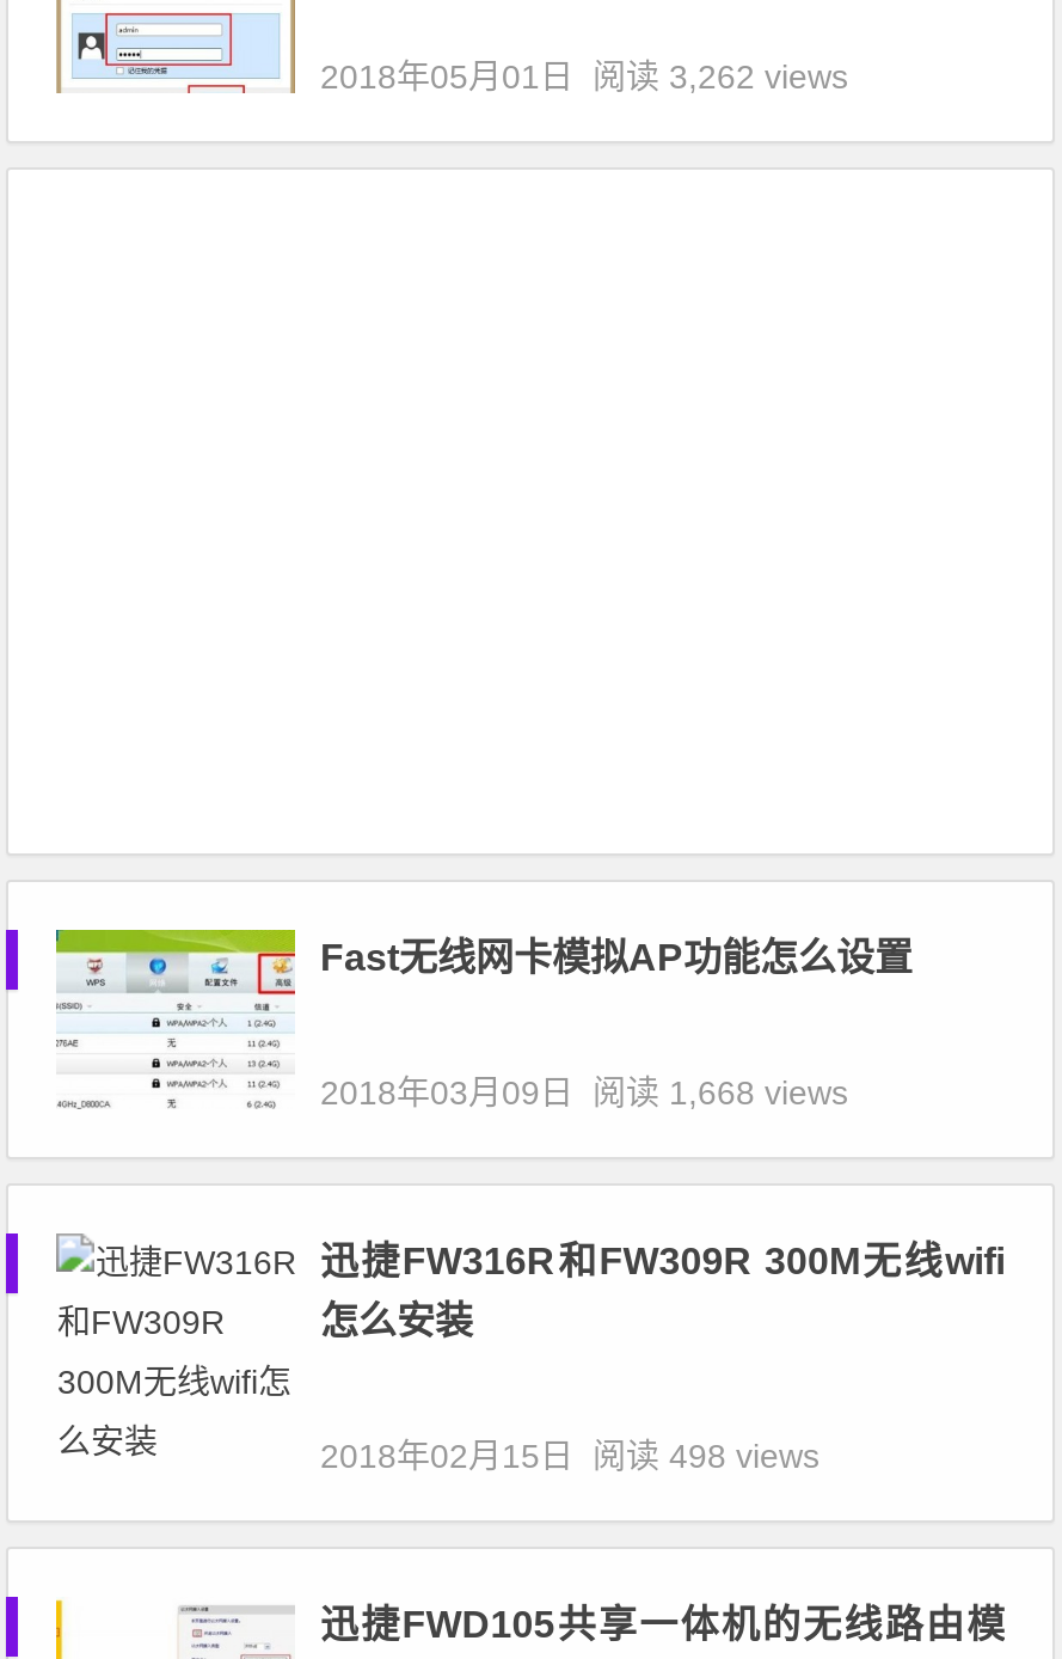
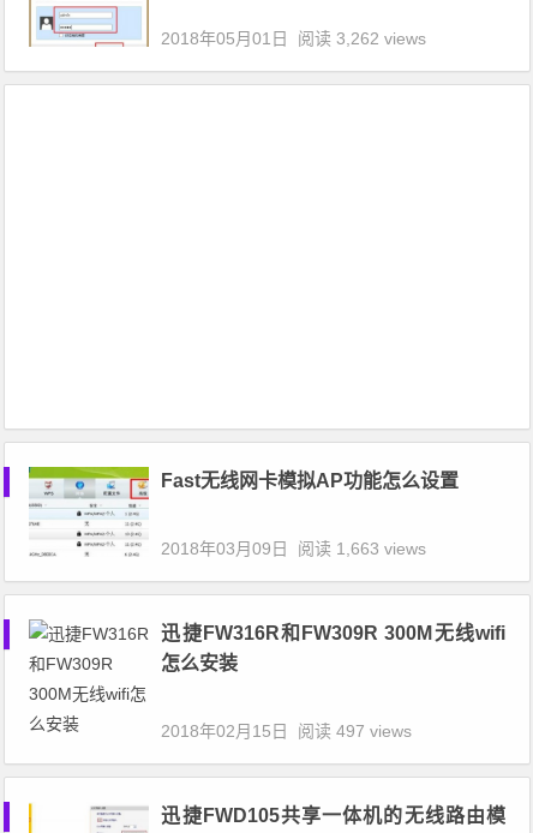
[320,1073,848,1112] 2018年03月09日 阅读 1,668 views -> [161,539,427,558] 2018年03月09日 阅读 1,663 views
[320,1437,819,1475] 2018年02月15日 阅读 498 views -> [161,721,412,741] 2018年02月15日 阅读 497 views

